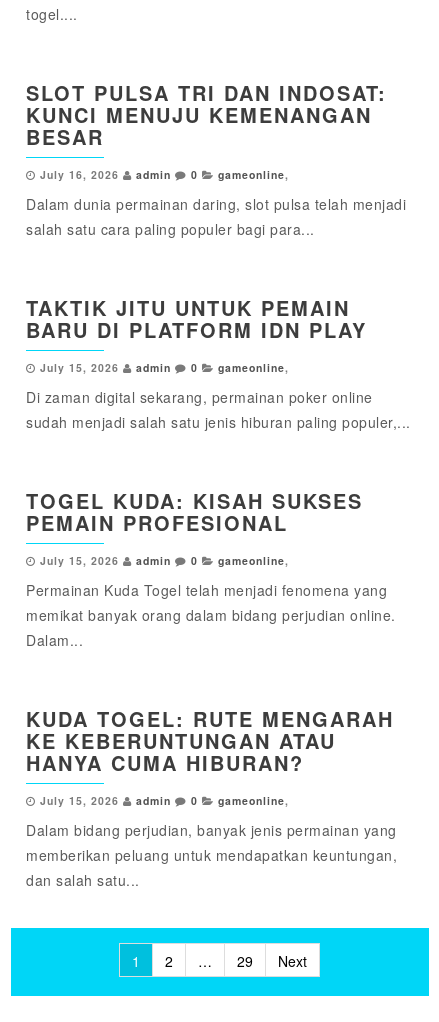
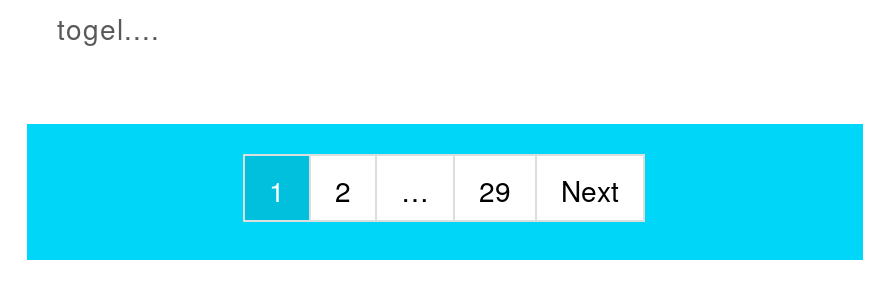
[26,78,410,890] SLOT PULSA TRI DAN INDOSAT: | KUNCI MENUJU KEMENANGAN | BESAR | July 16, 2026 | admin | 0 | gameonline, | Dalam dunia permainan daring, slot pulsa telah menjadi | salah satu cara paling populer bagi para... | TAKTIK JITU UNTUK PEMAIN | BARU DI PLATFORM IDN PLAY | July 15, 2026 | admin | 0 | gameonline, | Di zaman digital sekarang, permainan poker online | sudah menjadi salah satu jenis hiburan paling populer,... | TOGEL KUDA: KISAH SUKSES | PEMAIN PROFESIONAL | July 15, 2026 | admin | 0 | gameonline, | Permainan Kuda Togel telah menjadi fenomena yang | memikat banyak orang dalam bidang perjudian online. | Dalam... | KUDA TOGEL: RUTE MENGARAH | KE KEBERUNTUNGAN ATAU | HANYA CUMA HIBURAN? | July 15, 2026 | admin | 0 | gameonline, | Dalam bidang perjudian, banyak jenis permainan yang | memberikan peluang untuk mendapatkan keuntungan, | dan salah satu... -> none

